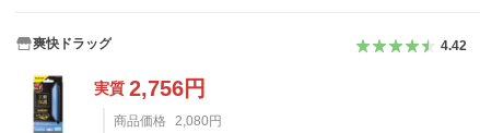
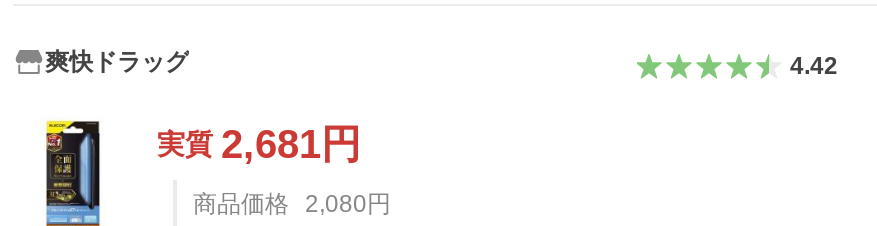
[94,76,206,100] 実質2,756円 -> [157,122,361,166] 実質2,681円

